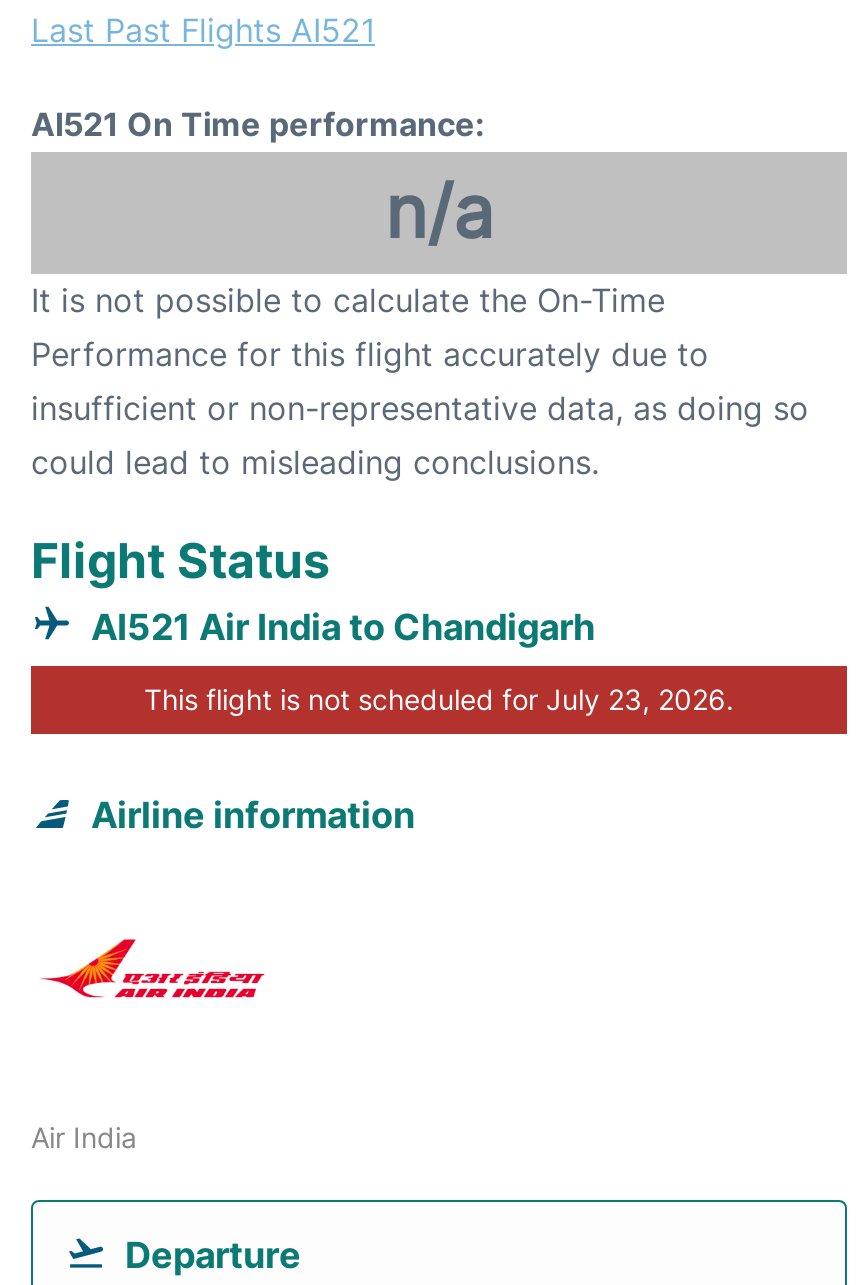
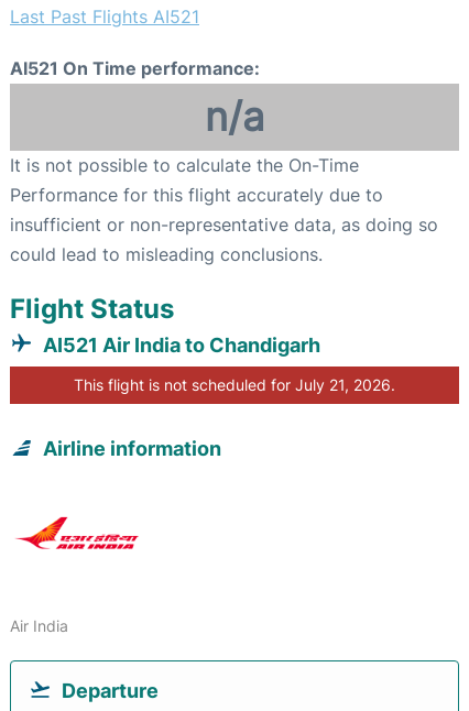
[144,682,734,716] This flight is not scheduled for July 23, 2026. -> [74,375,395,394] This flight is not scheduled for July 21, 2026.

